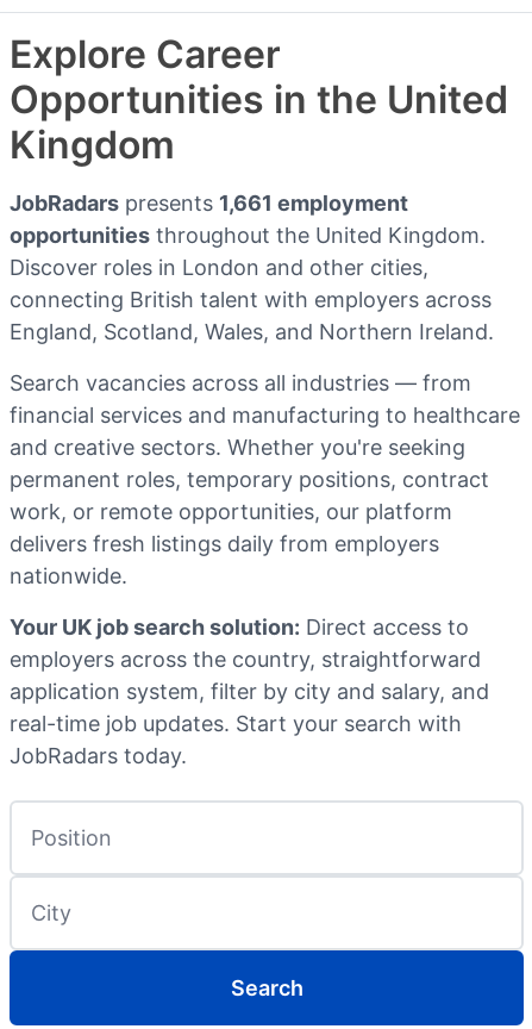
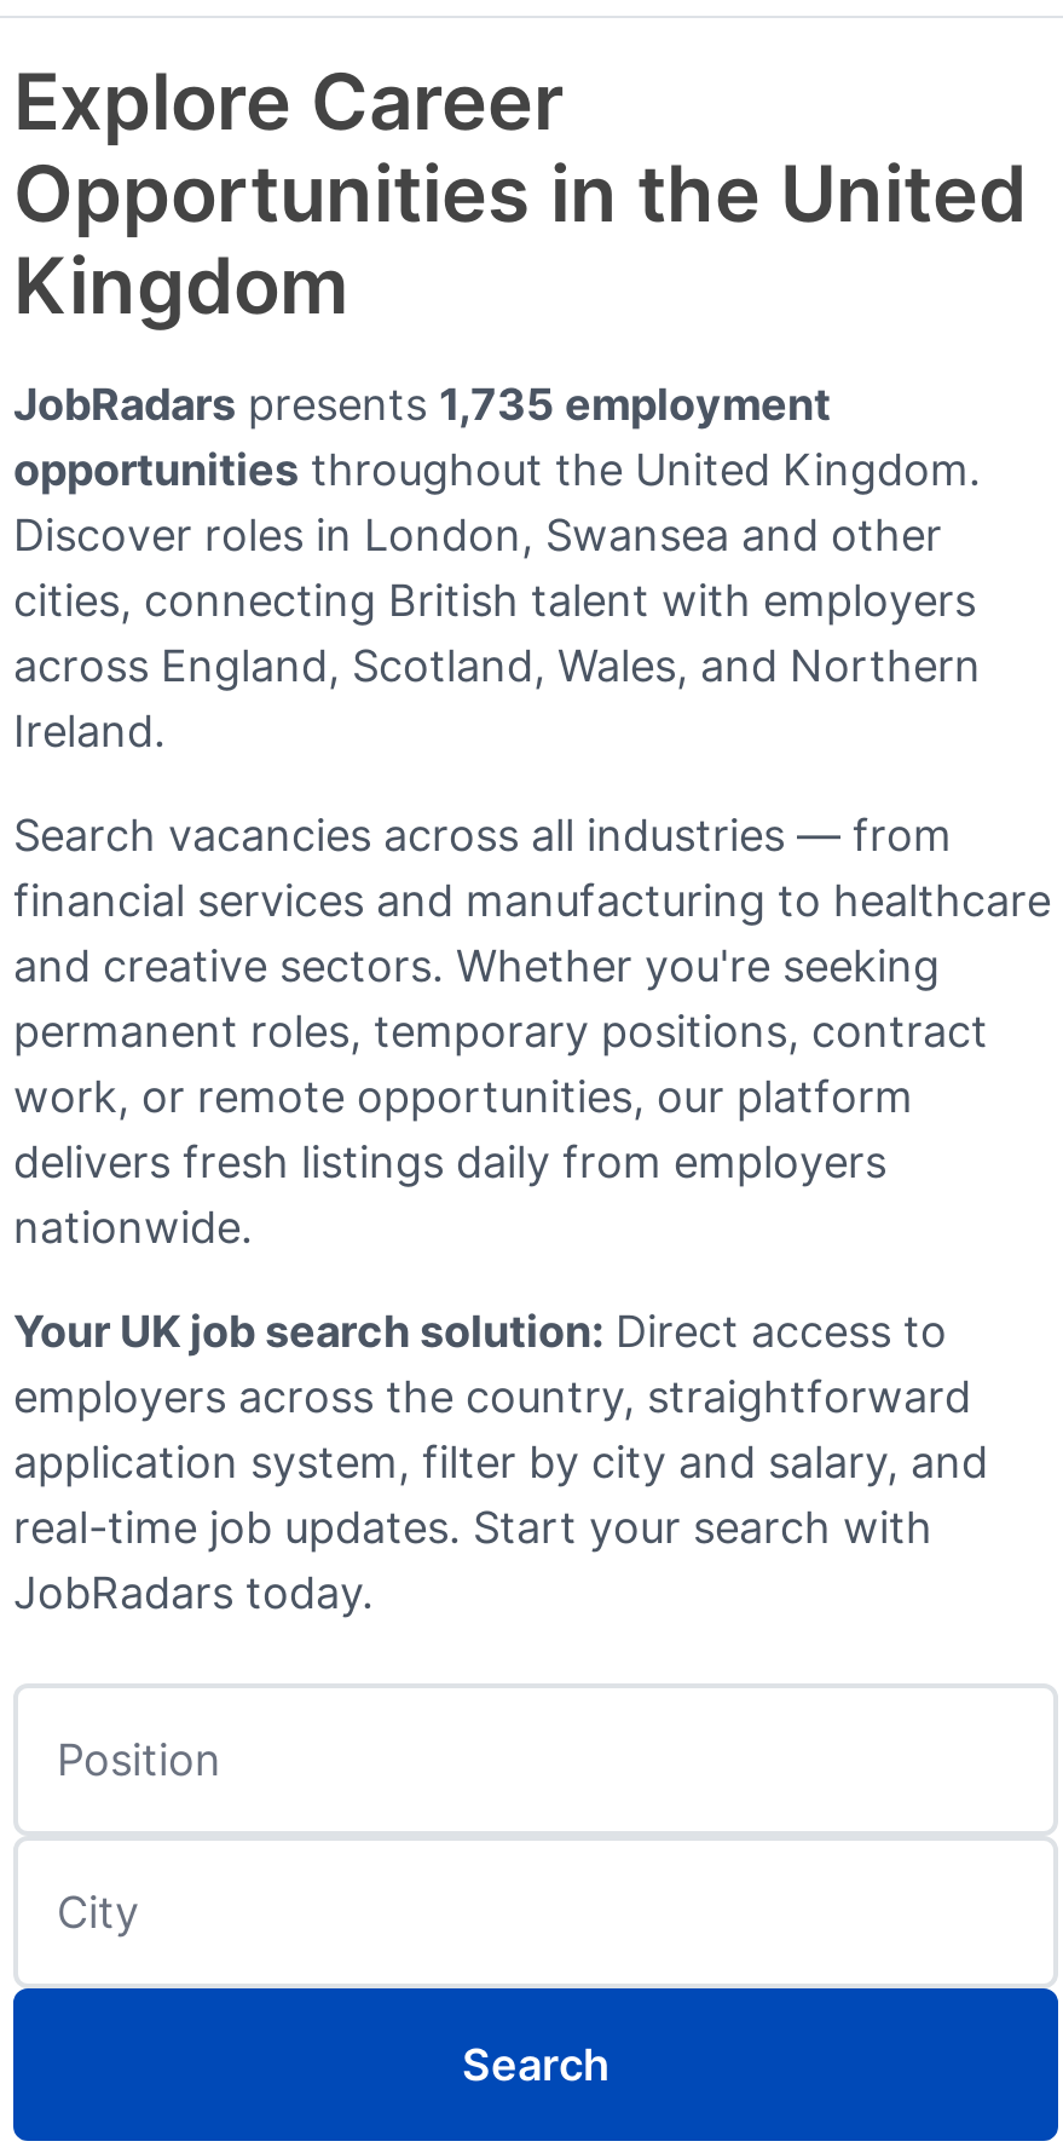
[10,191,408,216] JobRadars presents 1,661 employment -> [13,379,831,430] JobRadars presents 1,735 employment
[10,255,494,344] Discover roles in London and other cities, | connecting British talent with employers across | England, Scotland, Wales, and Northern Ireland. -> [13,510,981,756] Discover roles in London, Swansea and other | cities, connecting British talent with employers | across England, Scotland, Wales, and Northern | Ireland.

